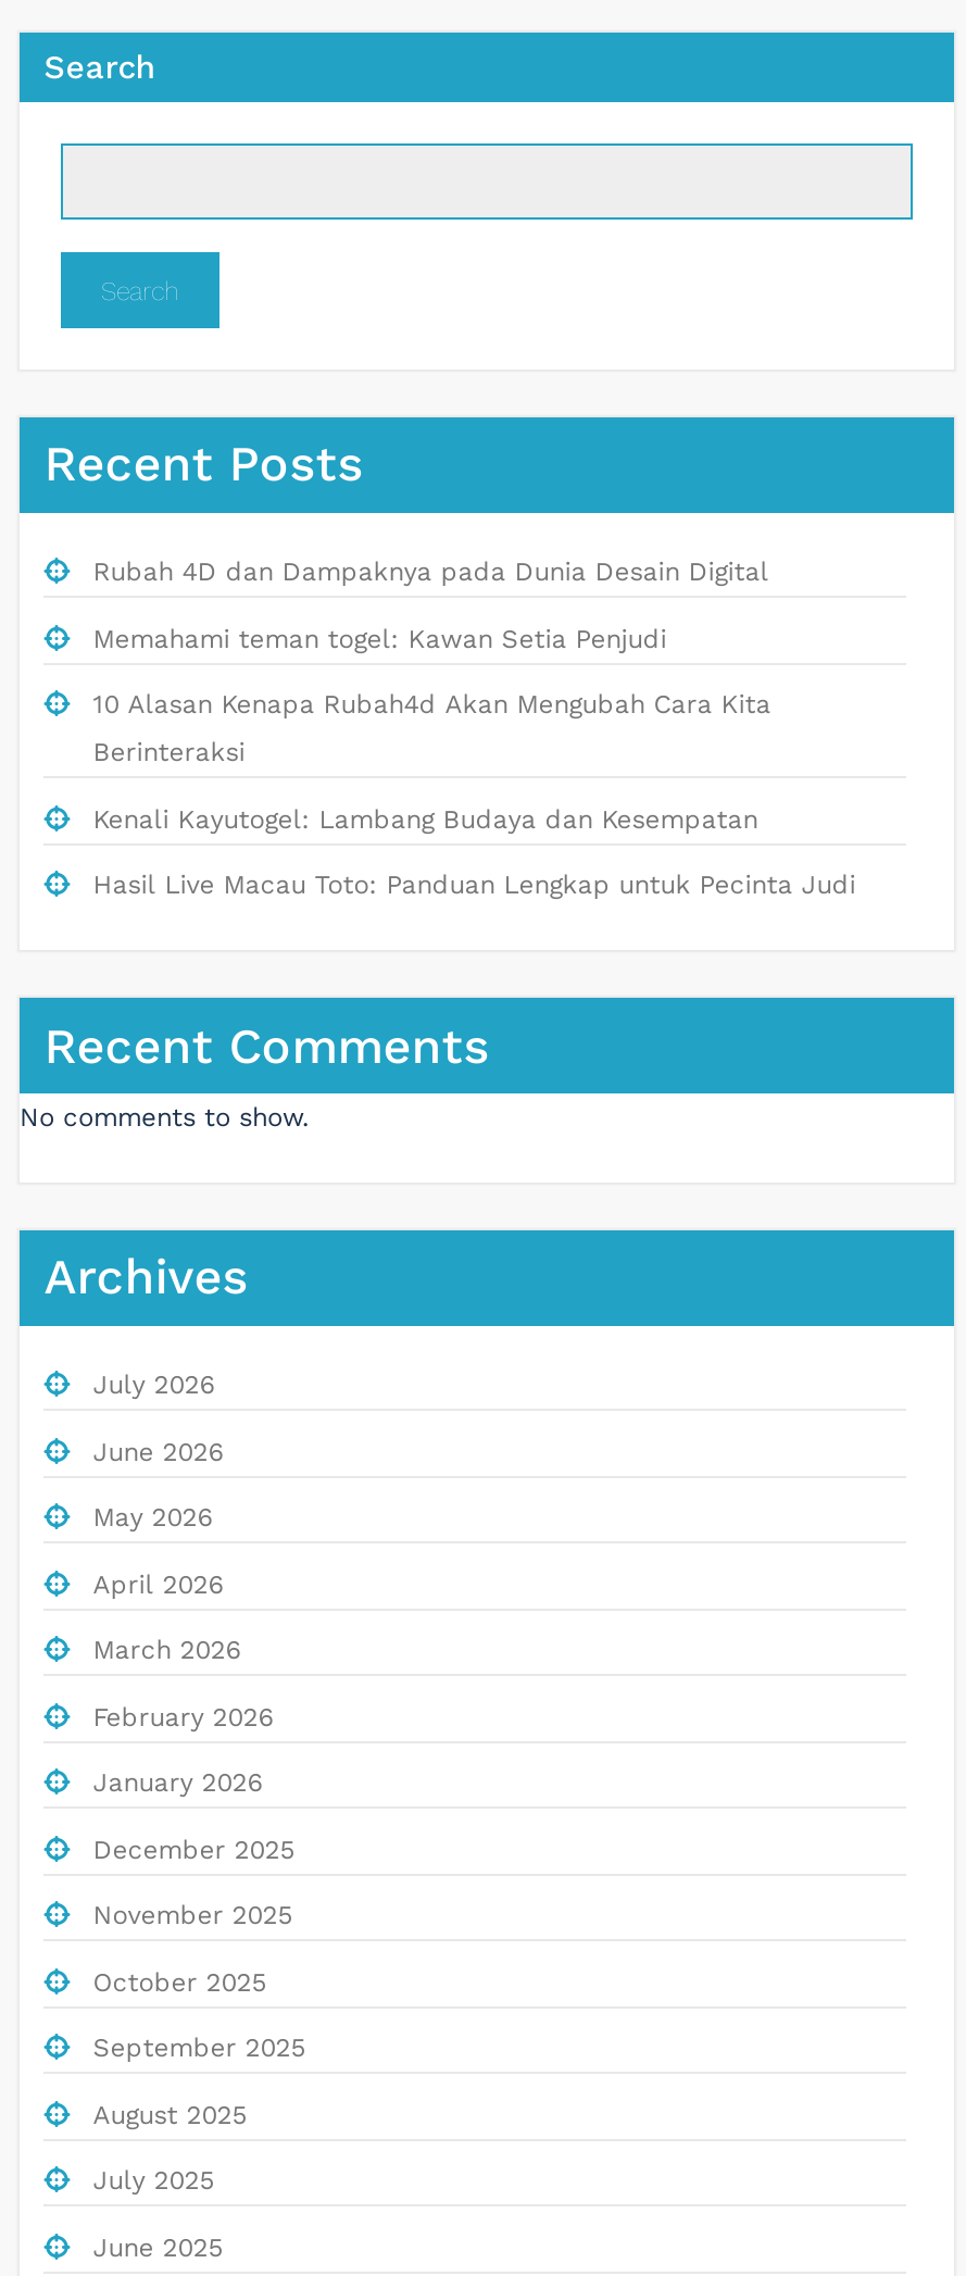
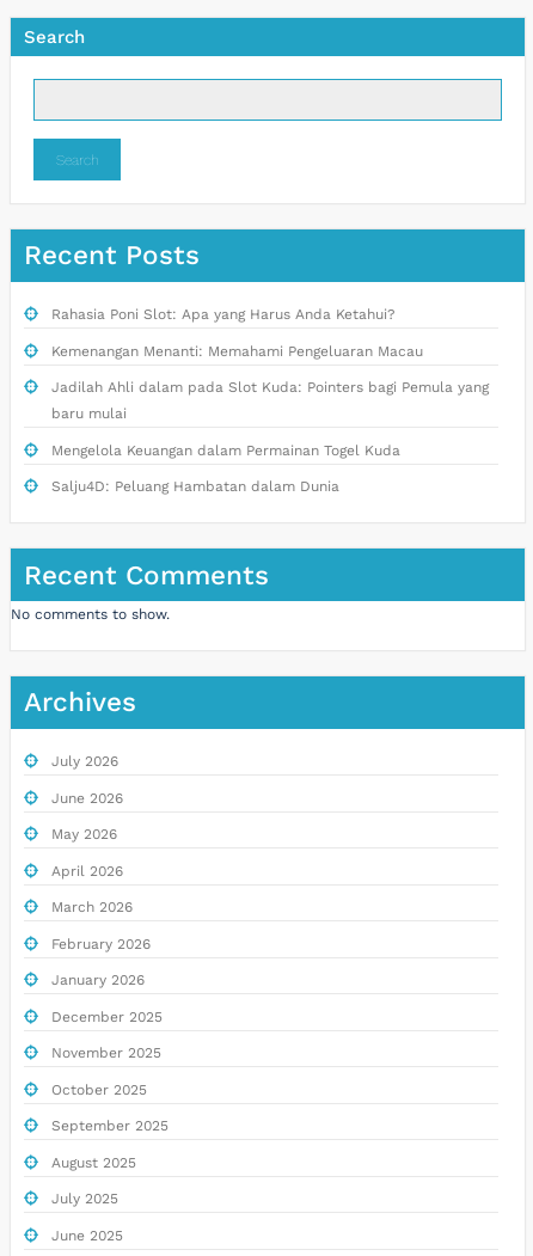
[93,557,769,587] Rubah 4D dan Dampaknya pada Dunia Desain Digital -> [51,306,395,323] Rahasia Poni Slot: Apa yang Harus Anda Ketahui?
[93,623,667,654] Memahami teman togel: Kawan Setia Penjudi -> [51,343,423,359] Kemenangan Menanti: Memahami Pengeluaran Macau
[93,690,771,720] 10 Alasan Kenapa Rubah4d Akan Mengubah Cara Kita -> [51,379,489,396] Jadilah Ahli dalam pada Slot Kuda: Pointers bagi Pemula yang
[93,737,245,768] Berinteraksi -> [51,405,126,422] baru mulai
[93,804,758,834] Kenali Kayutogel: Lambang Budaya dan Kesempatan -> [51,442,400,459] Mengelola Keuangan dalam Permainan Togel Kuda
[93,870,856,900] Hasil Live Macau Toto: Panduan Lengkap untuk Pecinta Judi -> [51,478,339,495] Salju4D: Peluang Hambatan dalam Dunia

